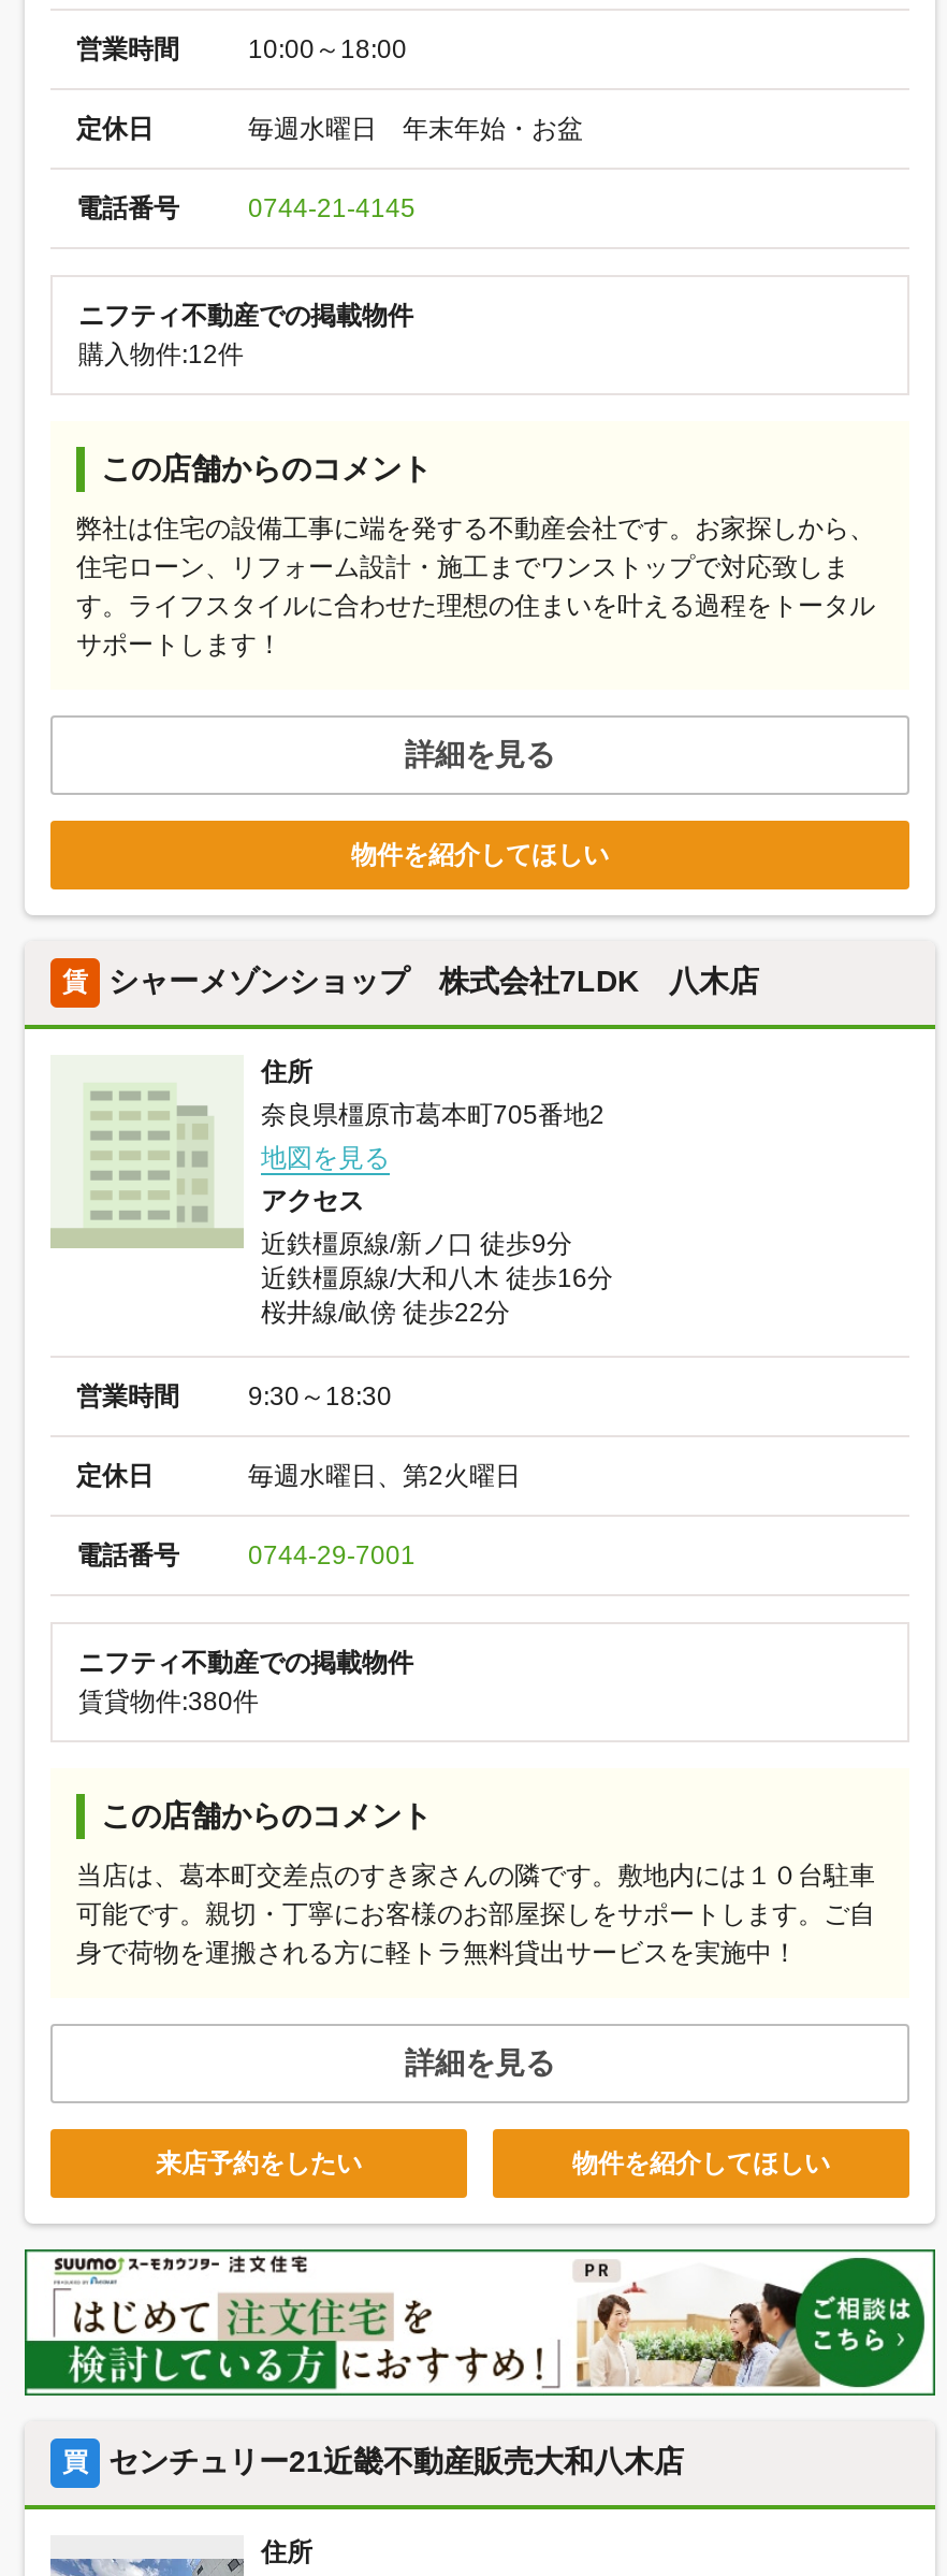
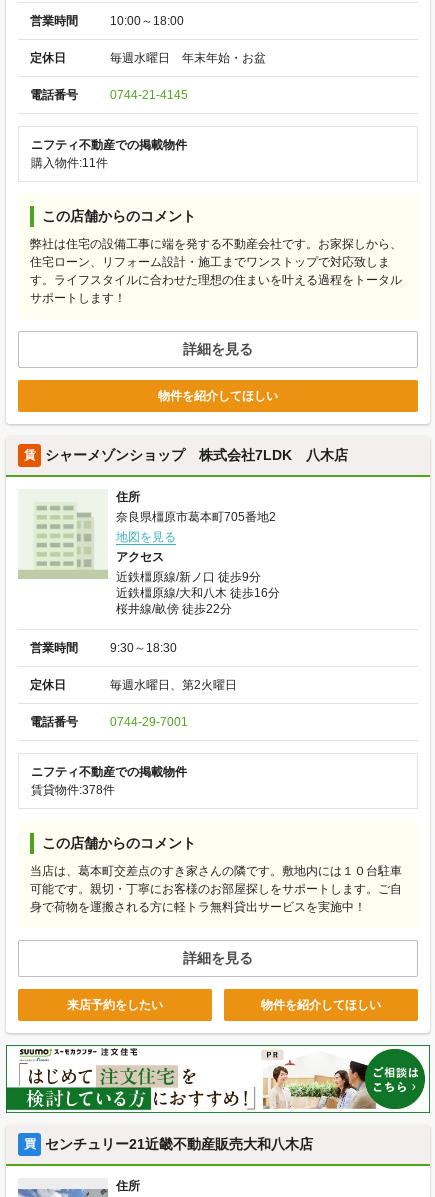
[78,339,250,370] 購入物件:12件 -> [31,156,111,170] 購入物件:11件
[78,1687,265,1717] 賃貸物件:380件 -> [31,783,118,797] 賃貸物件:378件

